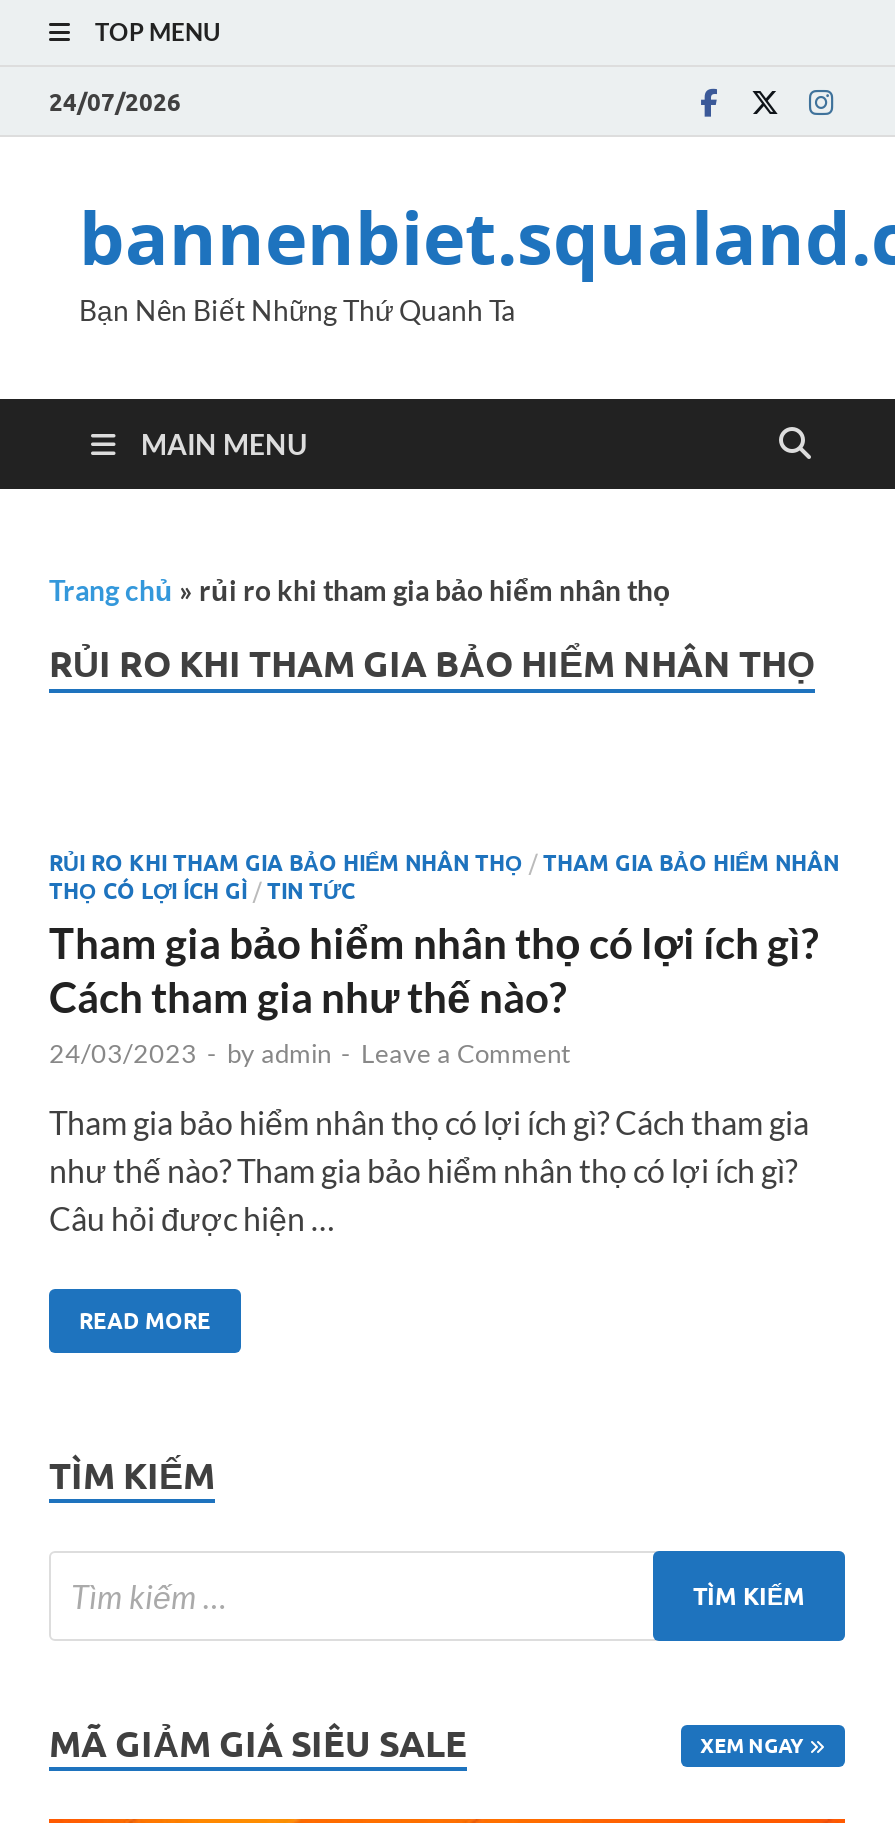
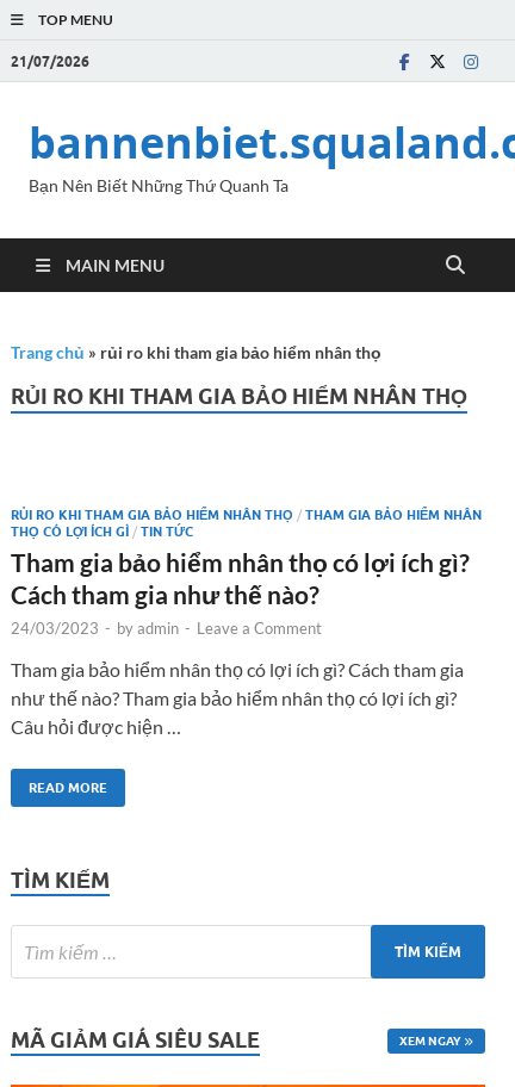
[49,86,181,116] 24/07/2026 -> [11,52,89,70] 21/07/2026

